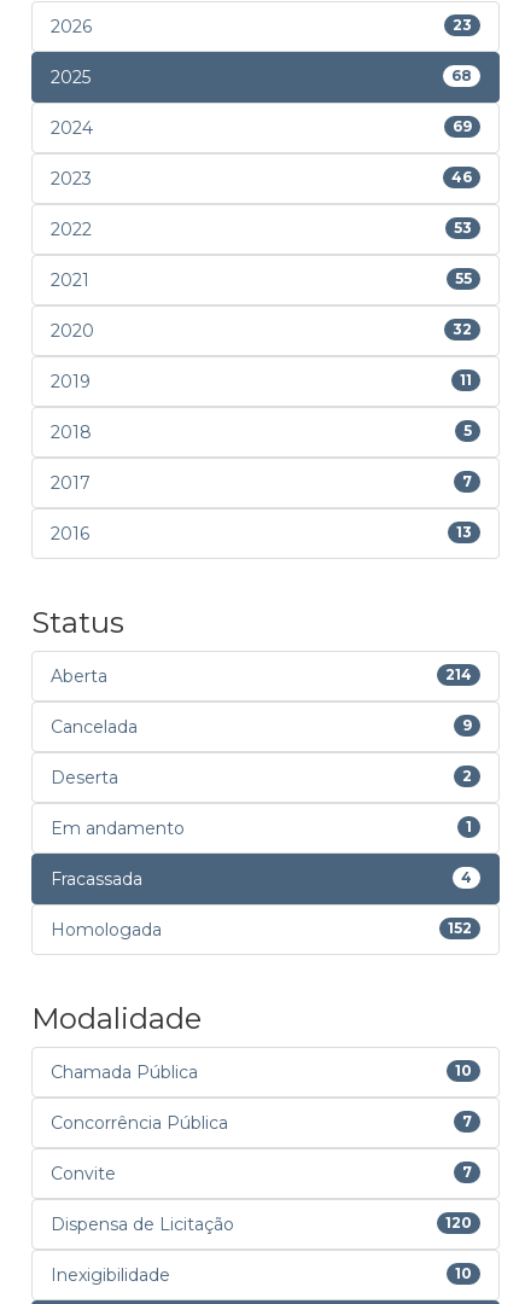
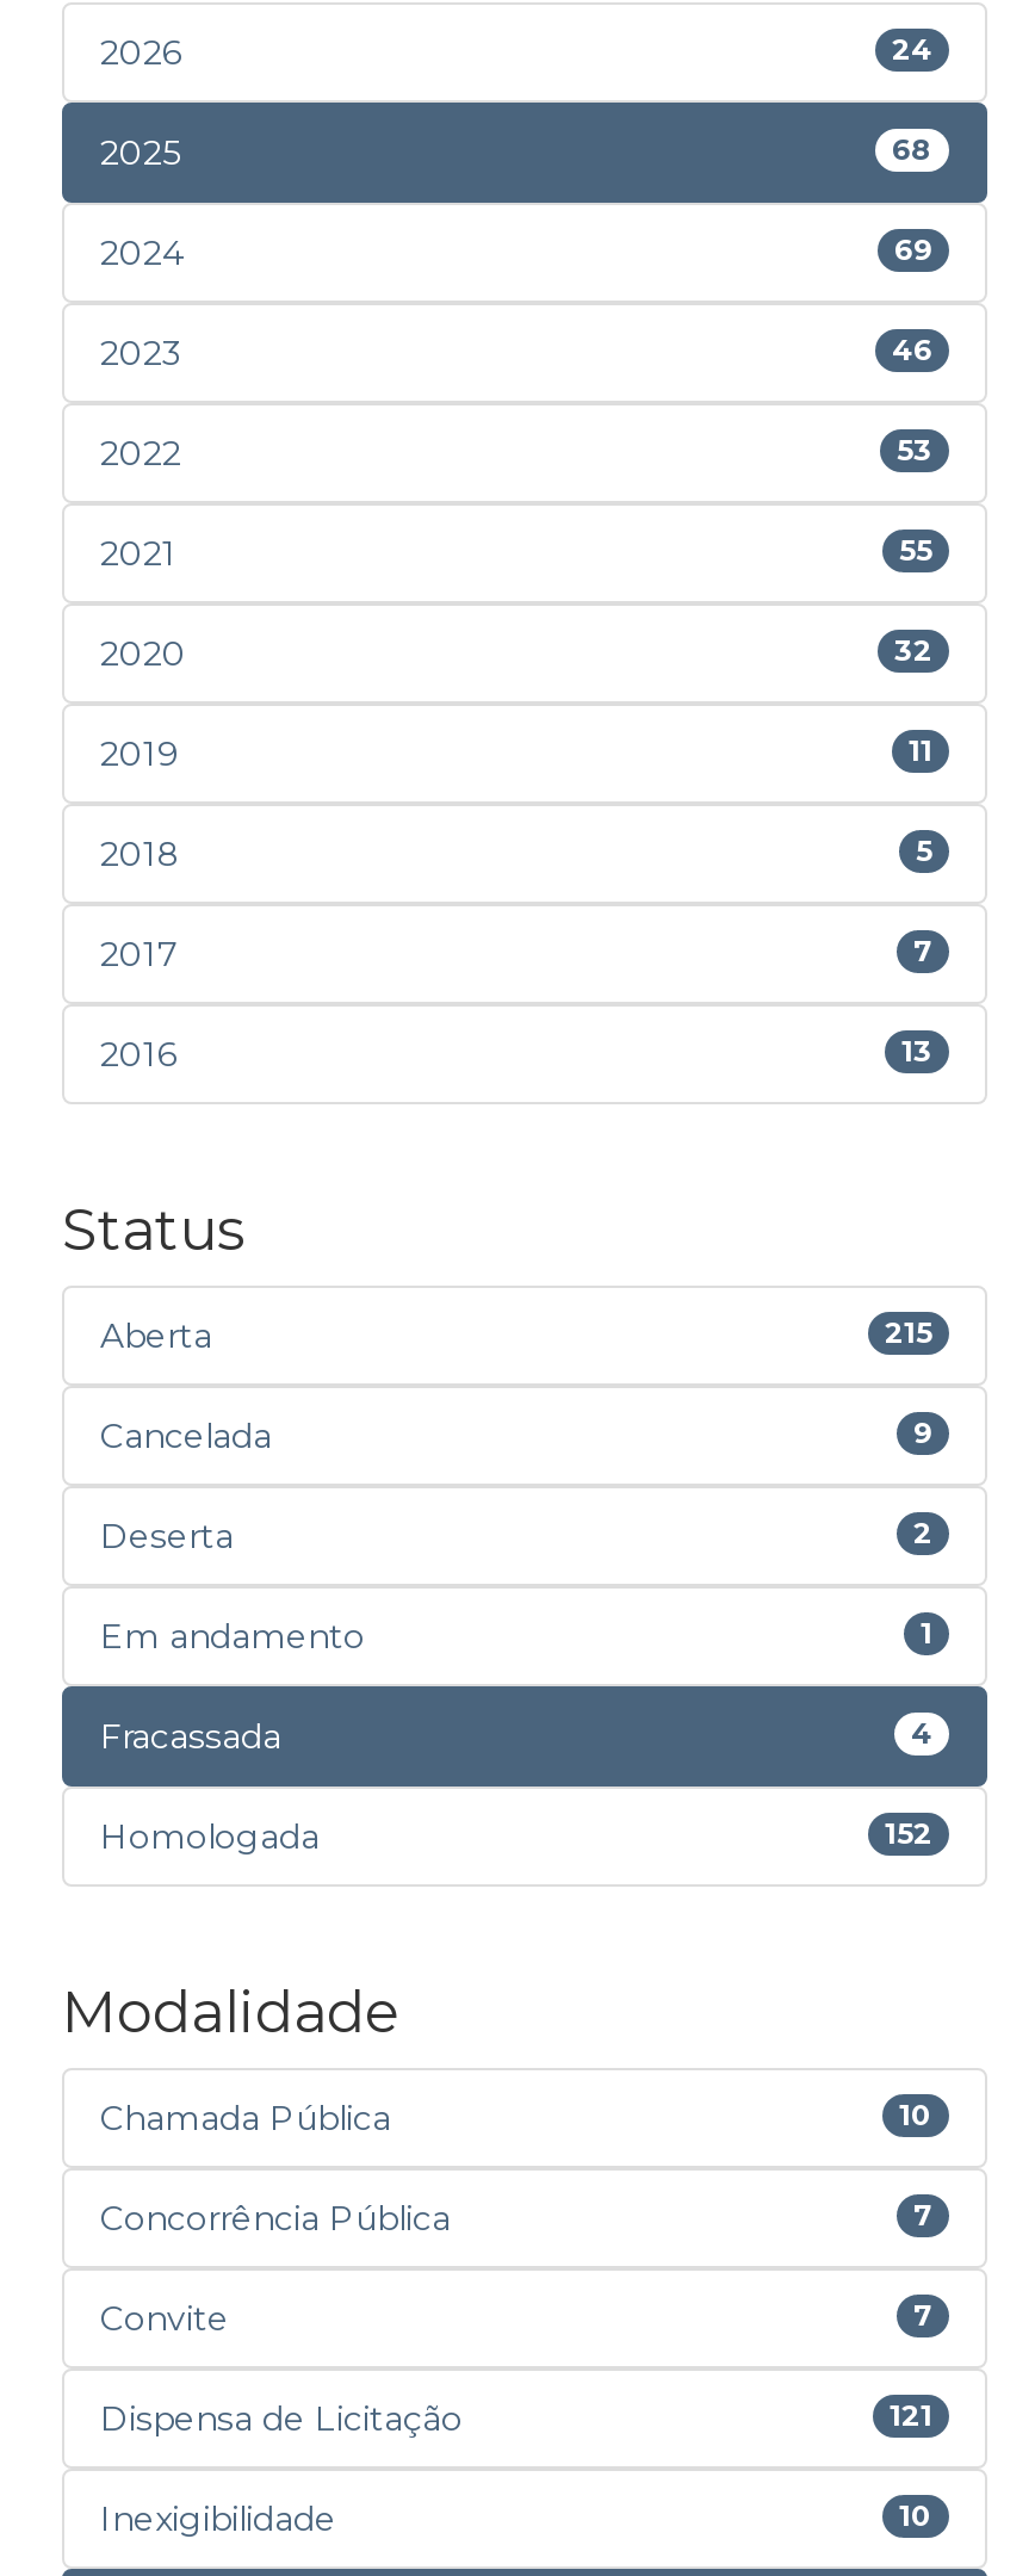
[453,16,472,34] 23 -> [892,31,932,67] 24
[445,665,472,683] 214 -> [885,1314,932,1350] 215
[445,1213,472,1232] 120 -> [890,2397,932,2433] 121

